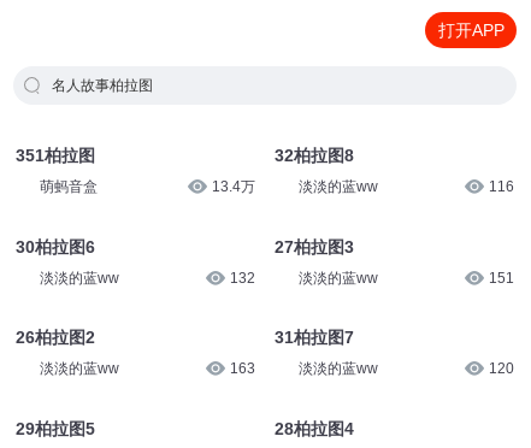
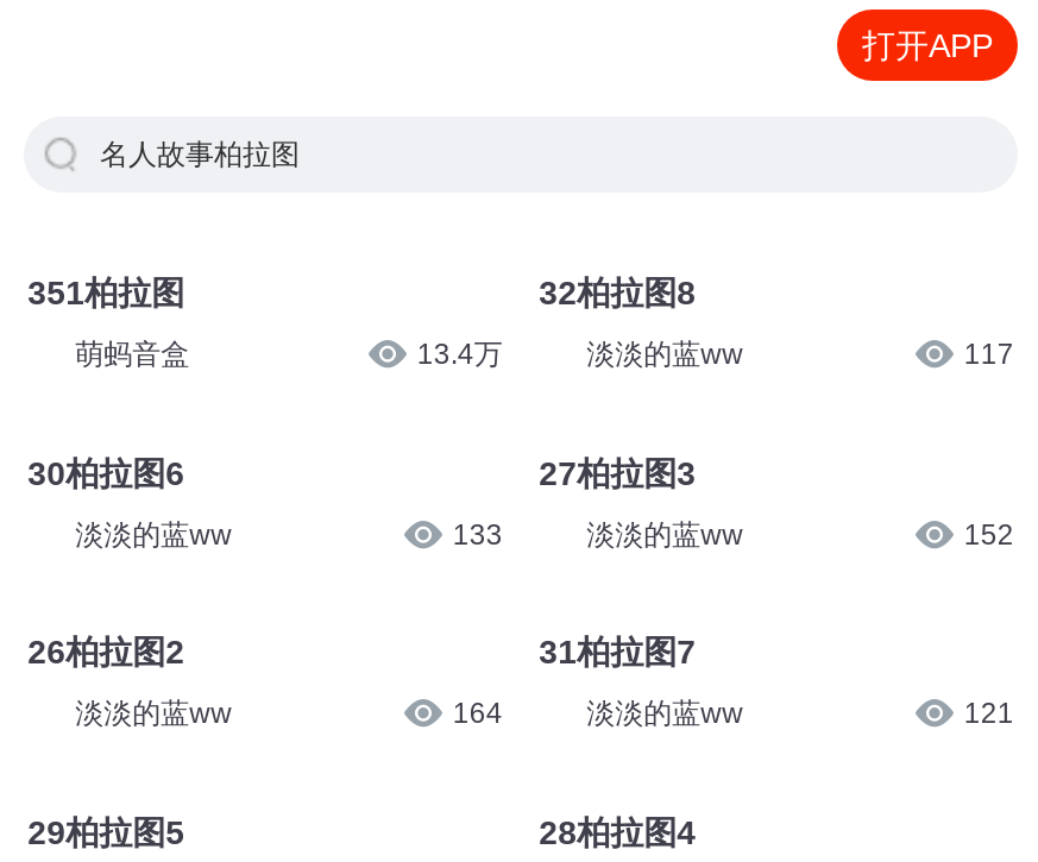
[489,178,515,195] 116 -> [964,338,1014,371] 117
[230,269,256,286] 132 -> [453,517,503,551] 133
[489,269,515,286] 151 -> [964,517,1014,551] 152
[230,360,256,377] 163 -> [453,697,503,731] 164
[489,360,515,377] 120 -> [964,697,1014,731] 121

